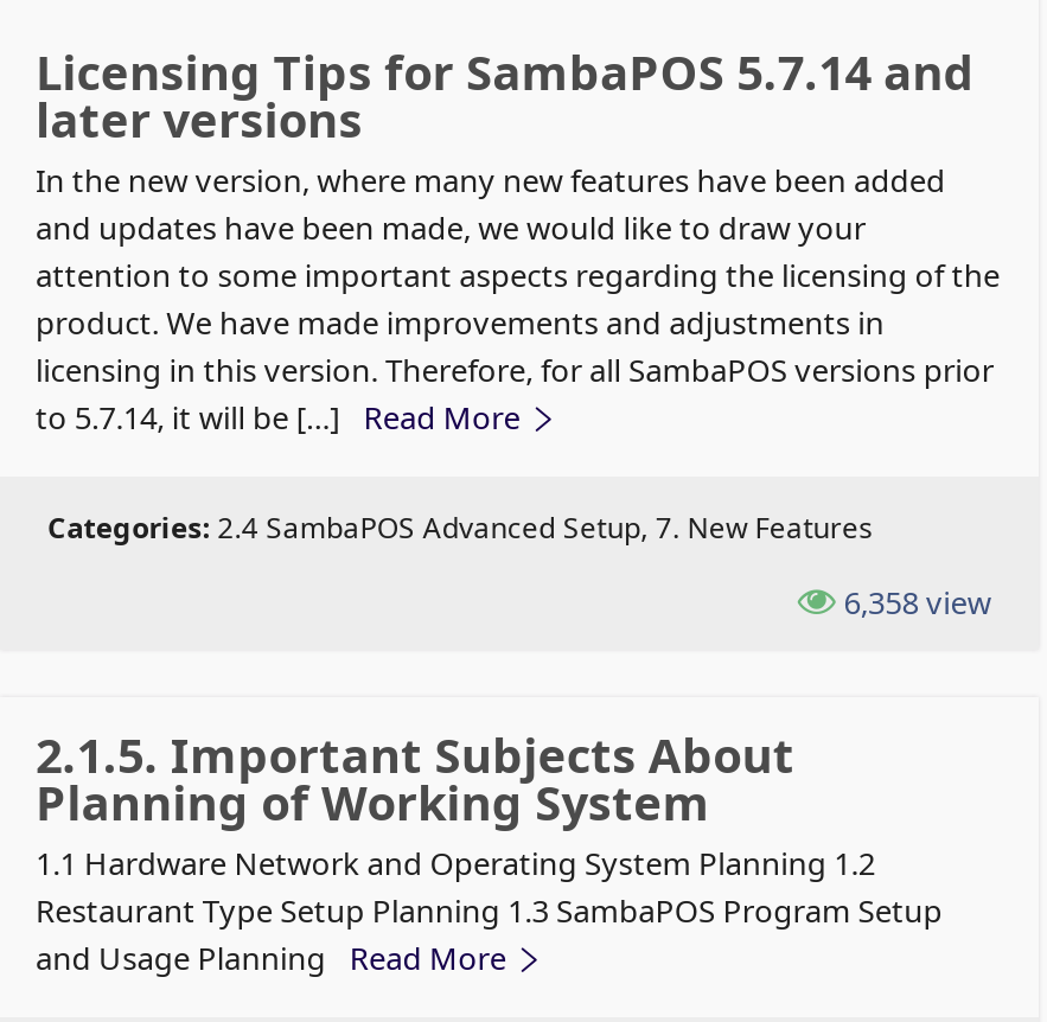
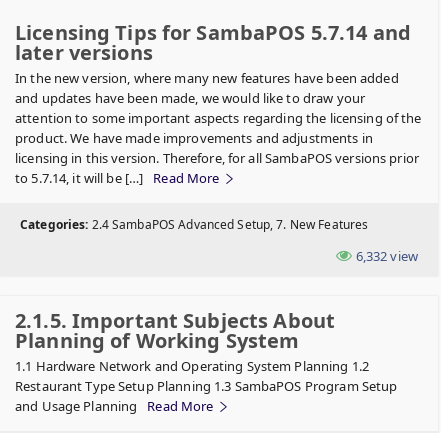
[844,581,991,624] 6,358 view -> [356,247,418,265] 6,332 view

